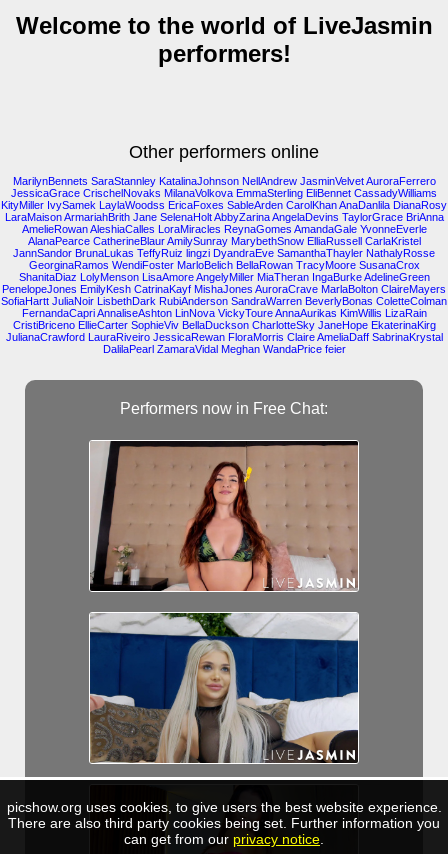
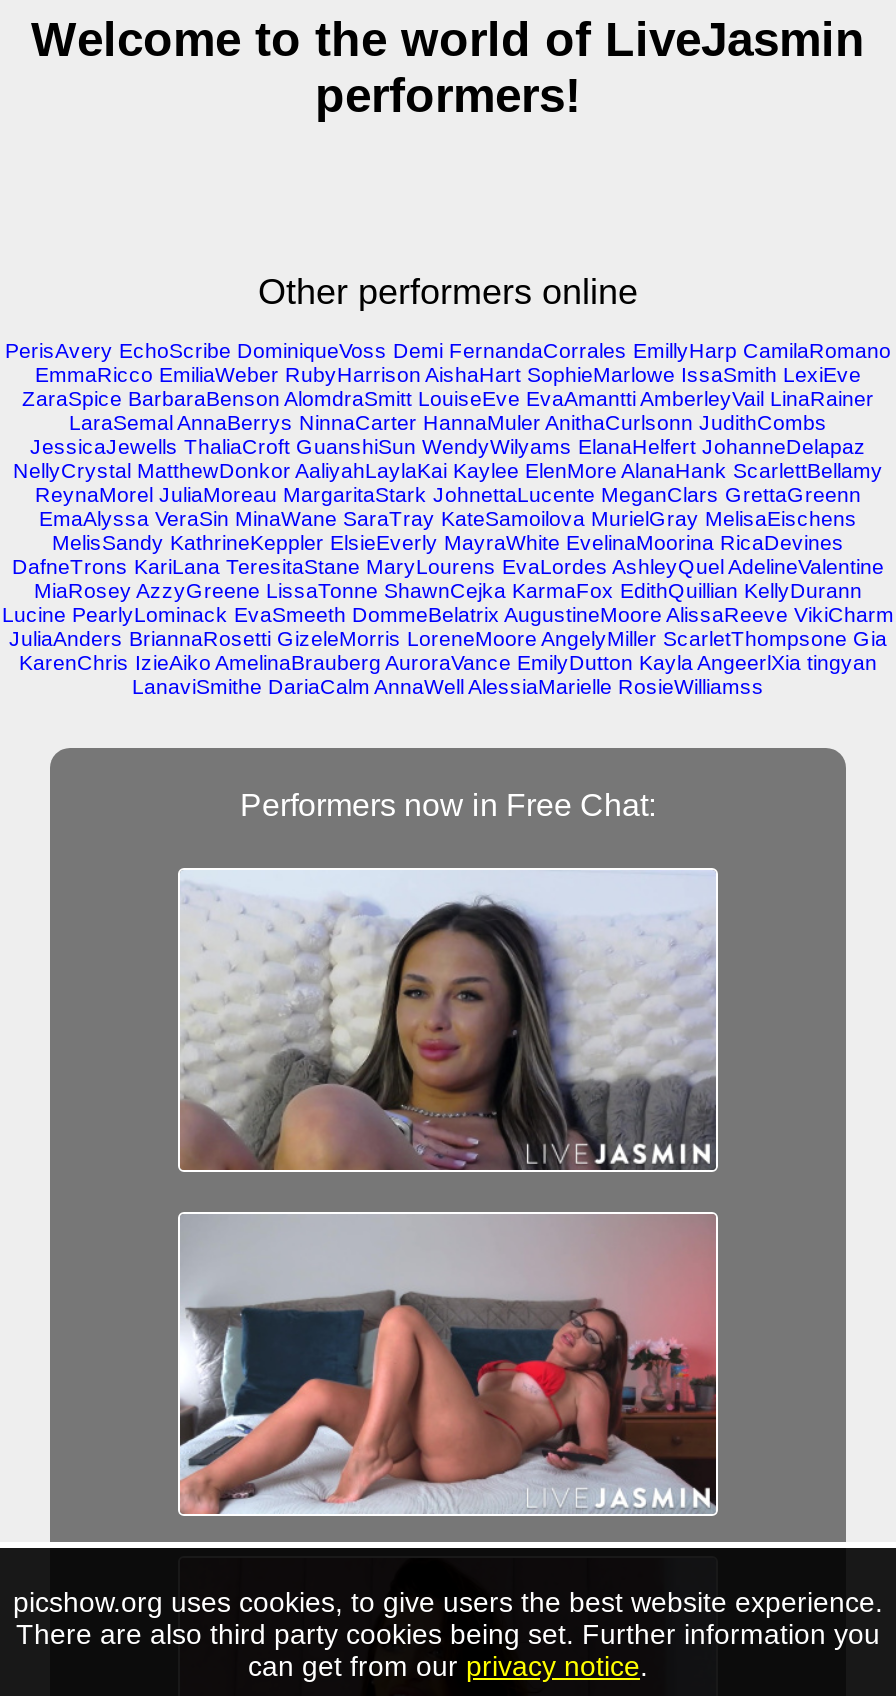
[1,175,447,355] MarilynBennets SaraStannley KatalinaJohnson NellAndrew JasminVelvet AuroraFerrero | JessicaGrace CrischelNovaks MilanaVolkova EmmaSterling EliBennet CassadyWilliams | KityMiller IvySamek LaylaWoodss EricaFoxes SableArden CarolKhan AnaDanlila DianaRosy | LaraMaison ArmariahBrith Jane SelenaHolt AbbyZarina AngelaDevins TaylorGrace BriAnna | AmelieRowan AleshiaCalles LoraMiracles ReynaGomes AmandaGale YvonneEverle | AlanaPearce CatherineBlaur AmilySunray MarybethSnow ElliaRussell CarlaKristel | JannSandor BrunaLukas TeffyRuiz lingzi DyandraEve SamanthaThayler NathalyRosse | GeorginaRamos WendiFoster MarloBelich BellaRowan TracyMoore SusanaCrox | ShanitaDiaz LolyMenson LisaAmore AngelyMiller MiaTheran IngaBurke AdelineGreen | PenelopeJones EmilyKesh CatrinaKayf MishaJones AuroraCrave MarlaBolton ClaireMayers | SofiaHartt JuliaNoir LisbethDark RubiAnderson SandraWarren BeverlyBonas ColetteColman | FernandaCapri AnnaliseAshton LinNova VickyToure AnnaAurikas KimWillis LizaRain | CristiBriceno EllieCarter SophieViv BellaDuckson CharlotteSky JaneHope EkaterinaKirg | JulianaCrawford LauraRiveiro JessicaRewan FloraMorris Claire AmeliaDaff SabrinaKrystal | DalilaPearl ZamaraVidal Meghan WandaPrice feier -> [2,338,894,698] PerisAvery EchoScribe DominiqueVoss Demi FernandaCorrales EmillyHarp CamilaRomano | EmmaRicco EmiliaWeber RubyHarrison AishaHart SophieMarlowe IssaSmith LexiEve | ZaraSpice BarbaraBenson AlomdraSmitt LouiseEve EvaAmantti AmberleyVail LinaRainer | LaraSemal AnnaBerrys NinnaCarter HannaMuler AnithaCurlsonn JudithCombs | JessicaJewells ThaliaCroft GuanshiSun WendyWilyams ElanaHelfert JohanneDelapaz | NellyCrystal MatthewDonkor AaliyahLaylaKai Kaylee ElenMore AlanaHank ScarlettBellamy | ReynaMorel JuliaMoreau MargaritaStark JohnettaLucente MeganClars GrettaGreenn | EmaAlyssa VeraSin MinaWane SaraTray KateSamoilova MurielGray MelisaEischens | MelisSandy KathrineKeppler ElsieEverly MayraWhite EvelinaMoorina RicaDevines | DafneTrons KariLana TeresitaStane MaryLourens EvaLordes AshleyQuel AdelineValentine | MiaRosey AzzyGreene LissaTonne ShawnCejka KarmaFox EdithQuillian KellyDurann | Lucine PearlyLominack EvaSmeeth DommeBelatrix AugustineMoore AlissaReeve VikiCharm | JuliaAnders BriannaRosetti GizeleMorris LoreneMoore AngelyMiller ScarletThompsone Gia | KarenChris IzieAiko AmelinaBrauberg AuroraVance EmilyDutton Kayla AngeerlXia tingyan | LanaviSmithe DariaCalm AnnaWell AlessiaMarielle RosieWilliamss
[90,441,359,592] [image] -> [178,868,718,1172] [image]
[89,612,359,764] [image] -> [178,1212,718,1516] [image]

